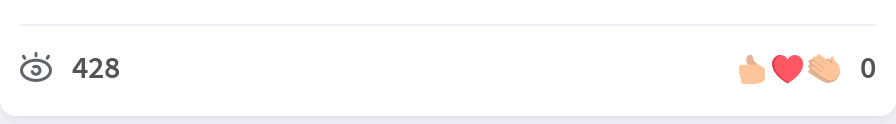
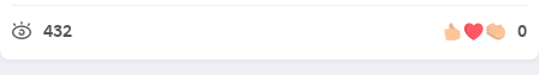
[72,46,120,86] 428 -> [43,18,72,42] 432

